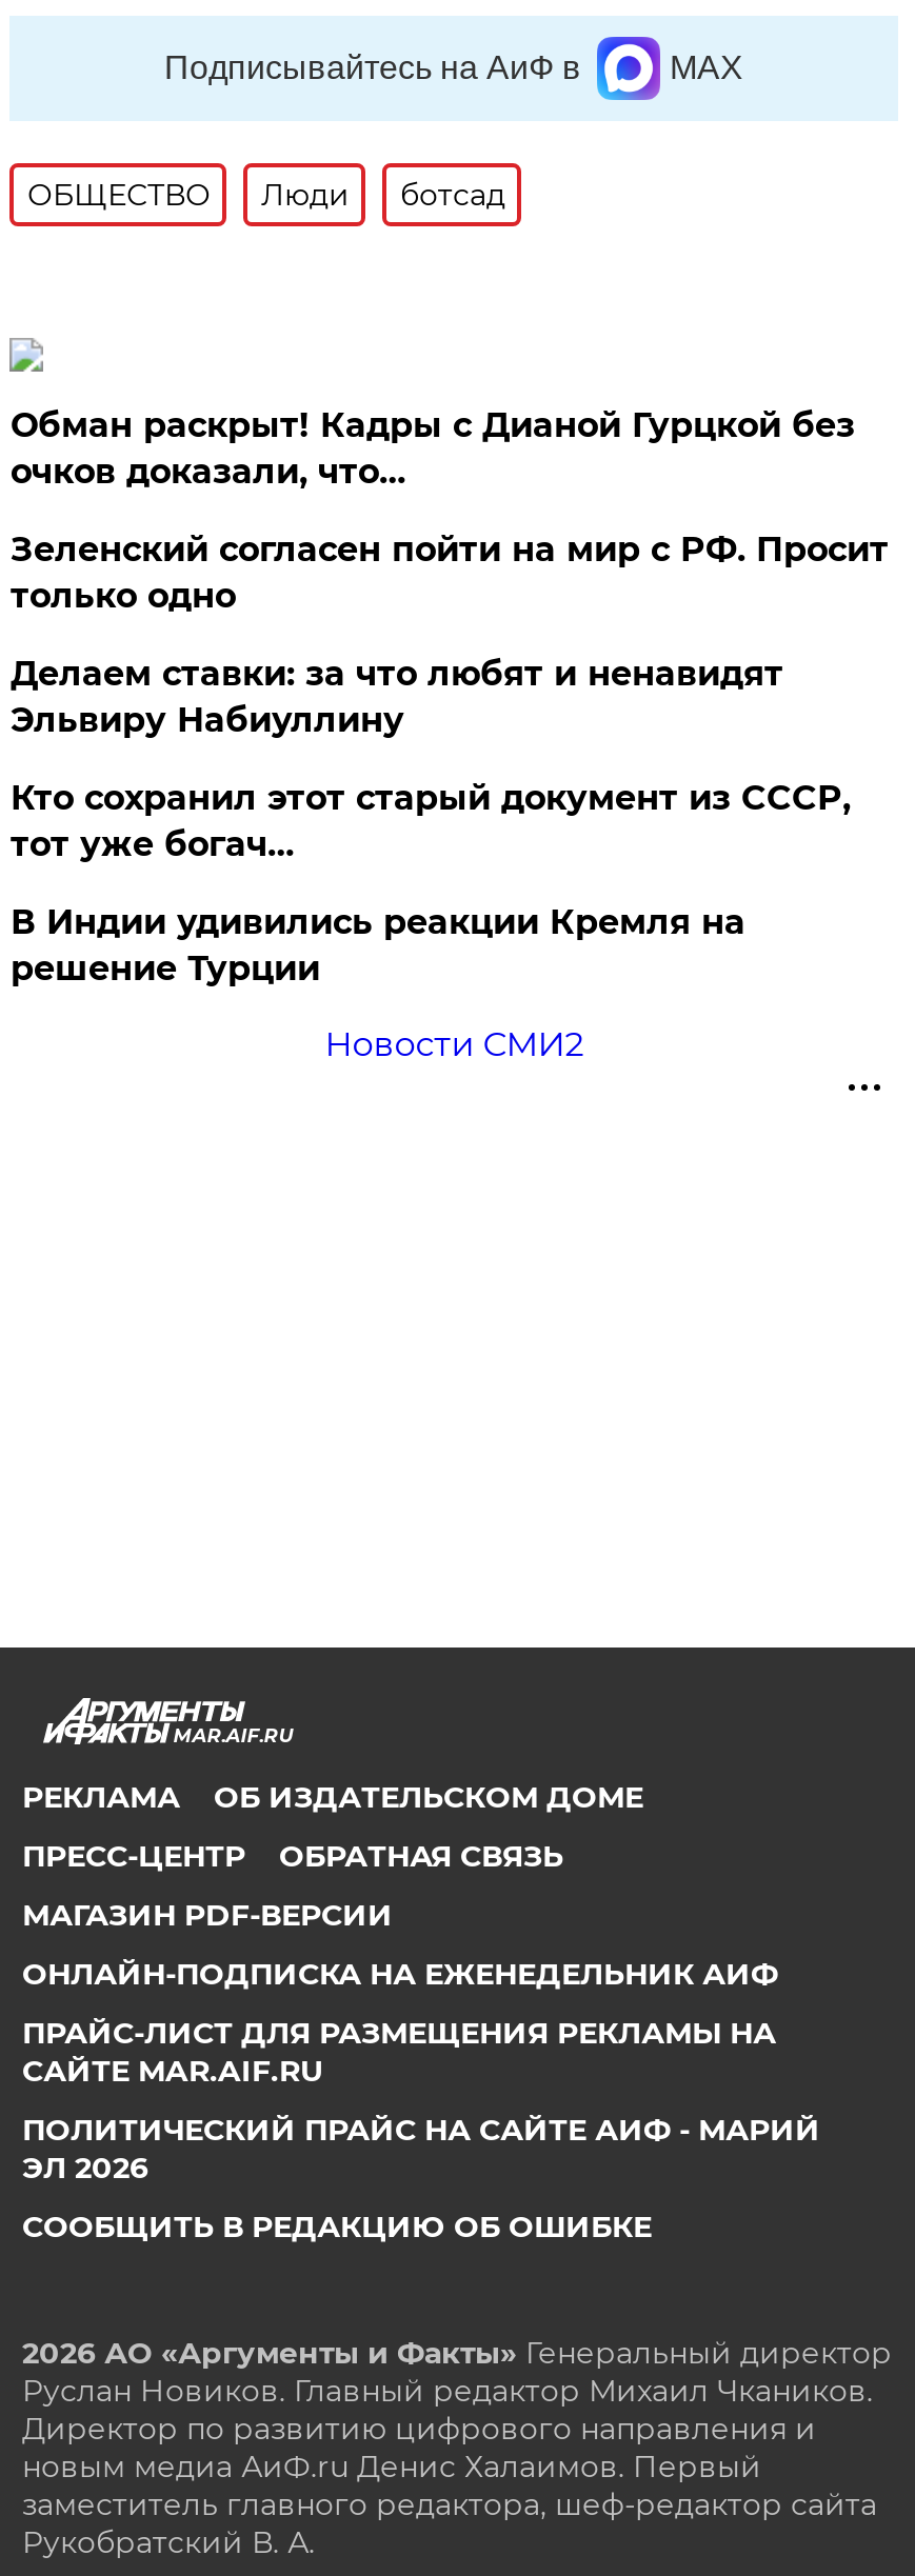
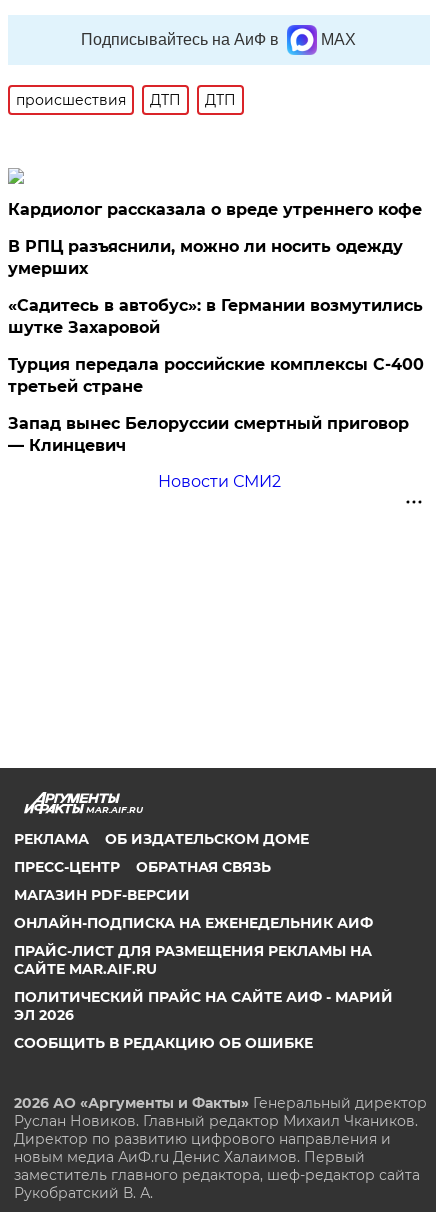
[27,176,505,214] ОБЩЕСТВО | Люди | ботсад -> [16,91,236,109] происшествия | ДТП | ДТП
[10,405,855,492] Обман раскрыт! Кадры с Дианой Гурцкой без | очков доказали, что… -> [8,200,422,219] Кардиолог рассказала о вреде утреннего кофе
[10,530,888,616] Зеленский согласен пойти на мир с РФ. Просит | только одно -> [8,237,403,278] В РПЦ разъяснили, можно ли носить одежду | умерших
[10,654,783,740] Делаем ставки: за что любят и ненавидят | Эльвиру Набиуллину -> [8,296,423,337] «Садитесь в автобус»: в Германии возмутились | шутке Захаровой
[10,778,851,864] Кто сохранил этот старый документ из СССР, | тот уже богач… -> [8,355,424,396] Турция передала российские комплексы С-400 | третьей стране
[10,902,745,989] В Индии удивились реакции Кремля на | решение Турции -> [8,414,409,455] Запад вынес Белоруссии смертный приговор | — Клинцевич

